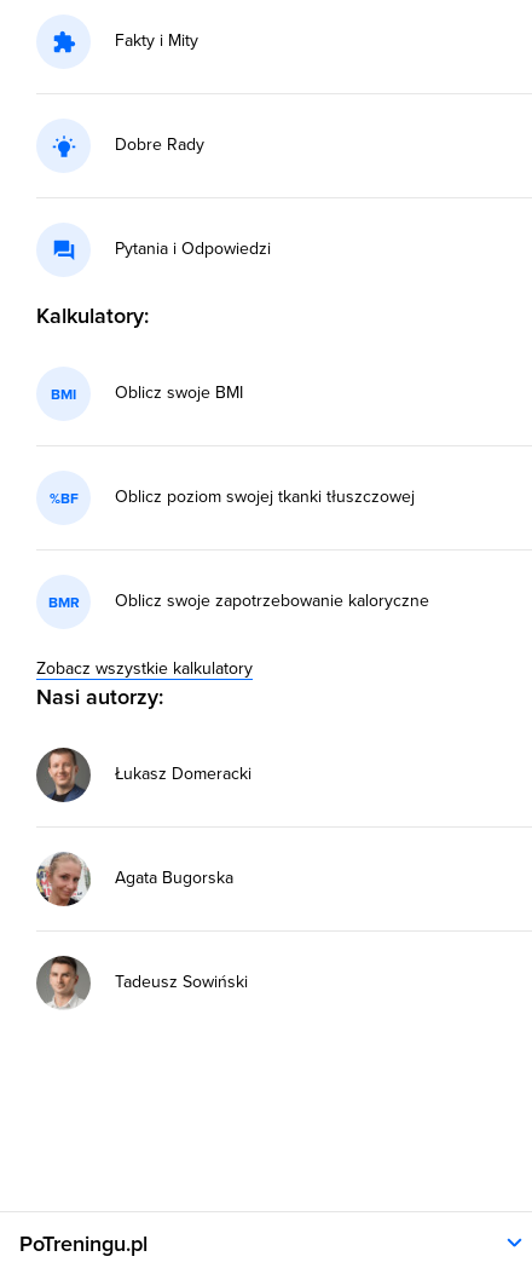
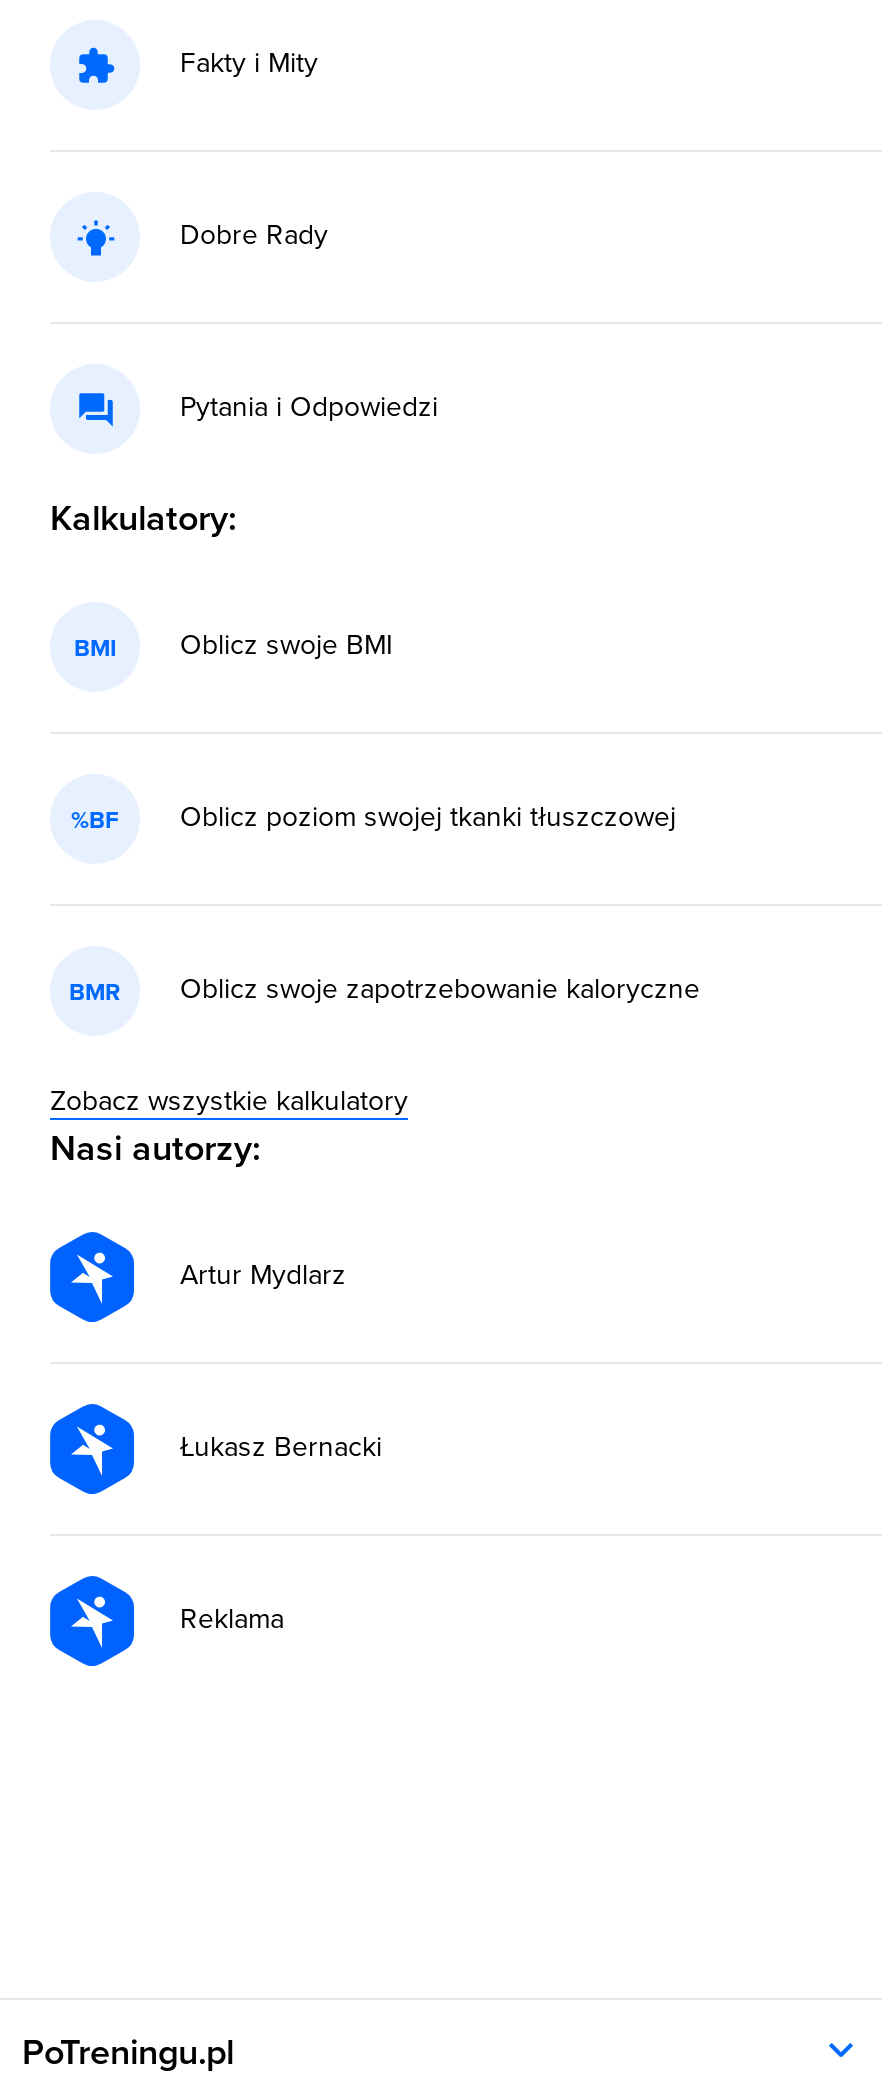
[35,747,251,803] [image] | Łukasz Domeracki -> [48,1230,346,1324] [image] | Artur Mydlarz
[35,851,233,907] [image] | Agata Bugorska -> [48,1402,382,1496] [image] | Łukasz Bernacki
[35,955,248,1010] [image] | Tadeusz Sowiński -> [48,1574,284,1668] [image] | Reklama

